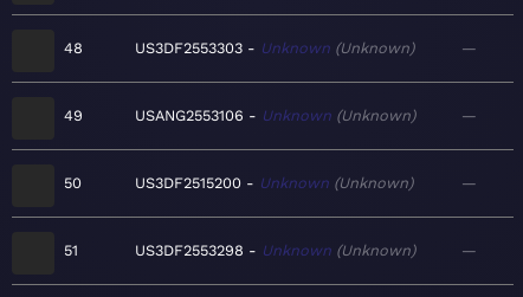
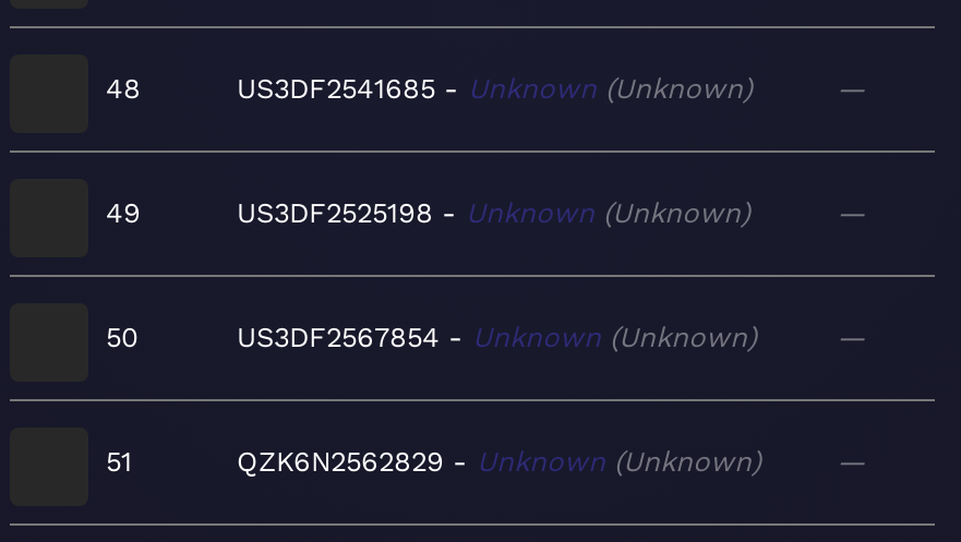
[135,40,243,57] US3DF2553303 -> [237,73,435,106] US3DF2541685
[135,107,244,125] USANG2553106 -> [237,197,433,230] US3DF2525198
[135,174,241,192] US3DF2515200 -> [237,321,440,354] US3DF2567854
[135,242,244,260] US3DF2553298 -> [237,446,444,479] QZK6N2562829

